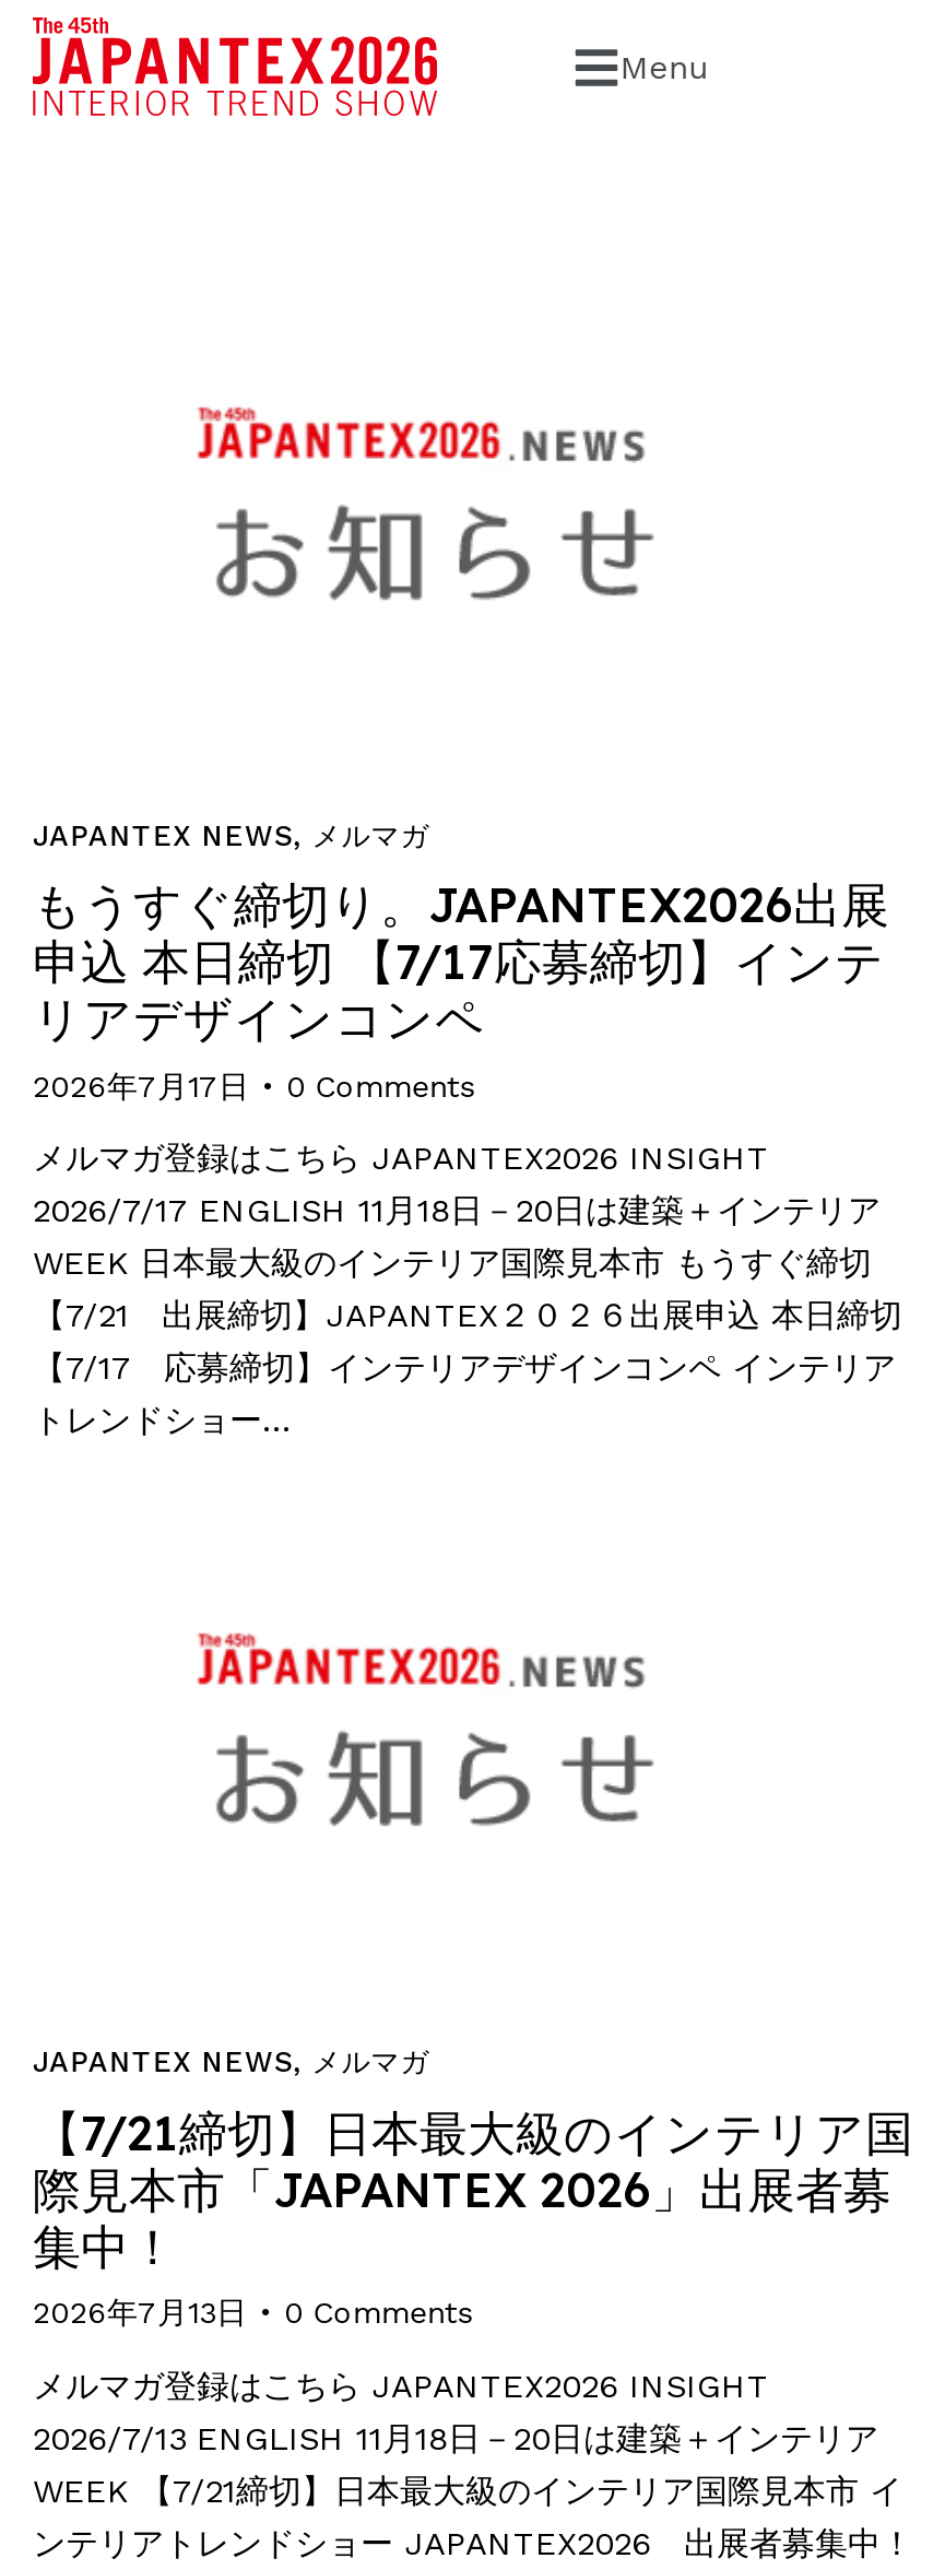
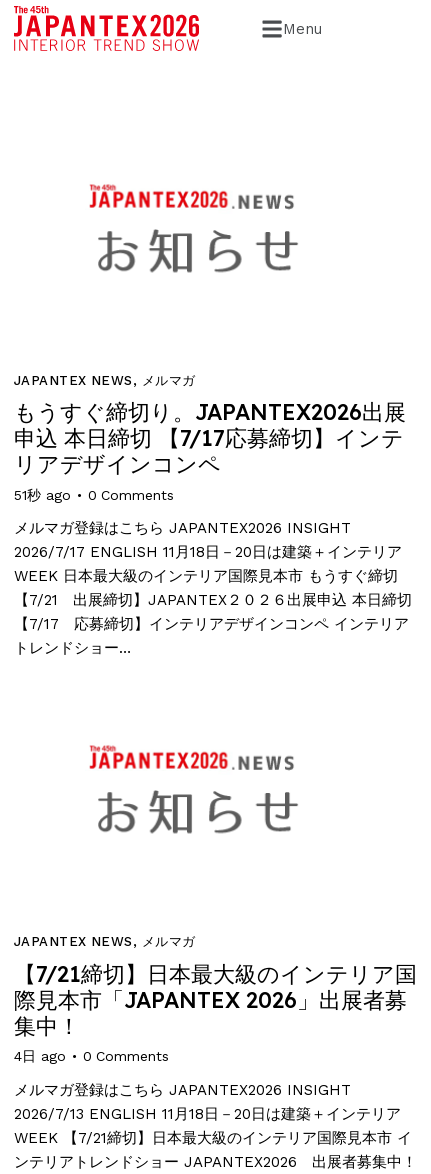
[33,1069,249,1104] 2026年7月17日 -> [14,487,71,503] 51秒 ago
[33,2296,247,2330] 2026年7月13日 -> [14,1048,66,1064] 4日 ago

